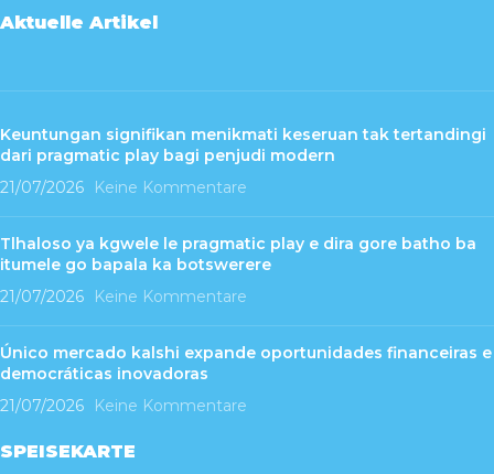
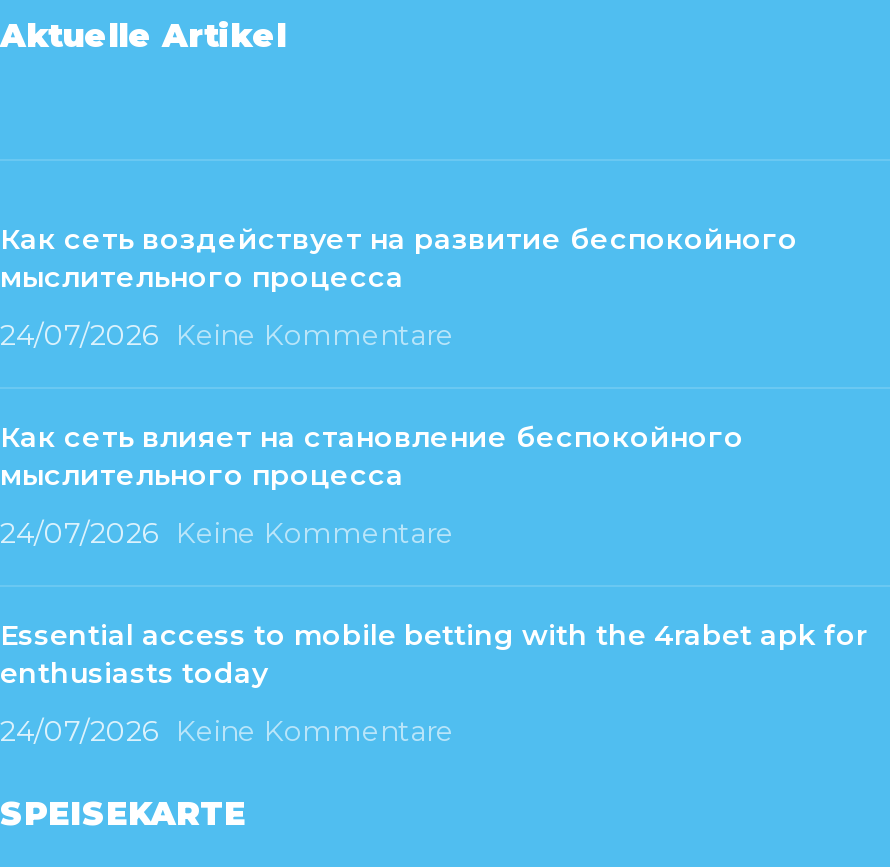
[0,124,486,165] Keuntungan signifikan menikmati keseruan tak tertandingi | dari pragmatic play bagi penjudi modern -> [0,221,798,295] Как сеть воздействует на развитие беспокойного | мыслительного процесса
[0,177,247,197] 21/07/2026 Keine Kommentare -> [0,317,454,353] 24/07/2026 Keine Kommentare
[0,234,476,274] Tlhaloso ya kgwele le pragmatic play e dira gore batho ba | itumele go bapala ka botswerere -> [0,419,744,493] Как сеть влияет на становление беспокойного | мыслительного процесса
[0,286,247,306] 21/07/2026 Keine Kommentare -> [0,515,454,551] 24/07/2026 Keine Kommentare
[0,343,492,383] Único mercado kalshi expande oportunidades financeiras e | democráticas inovadoras -> [0,617,868,691] Essential access to mobile betting with the 4rabet apk for | enthusiasts today
[0,396,247,415] 21/07/2026 Keine Kommentare -> [0,713,454,749] 24/07/2026 Keine Kommentare

